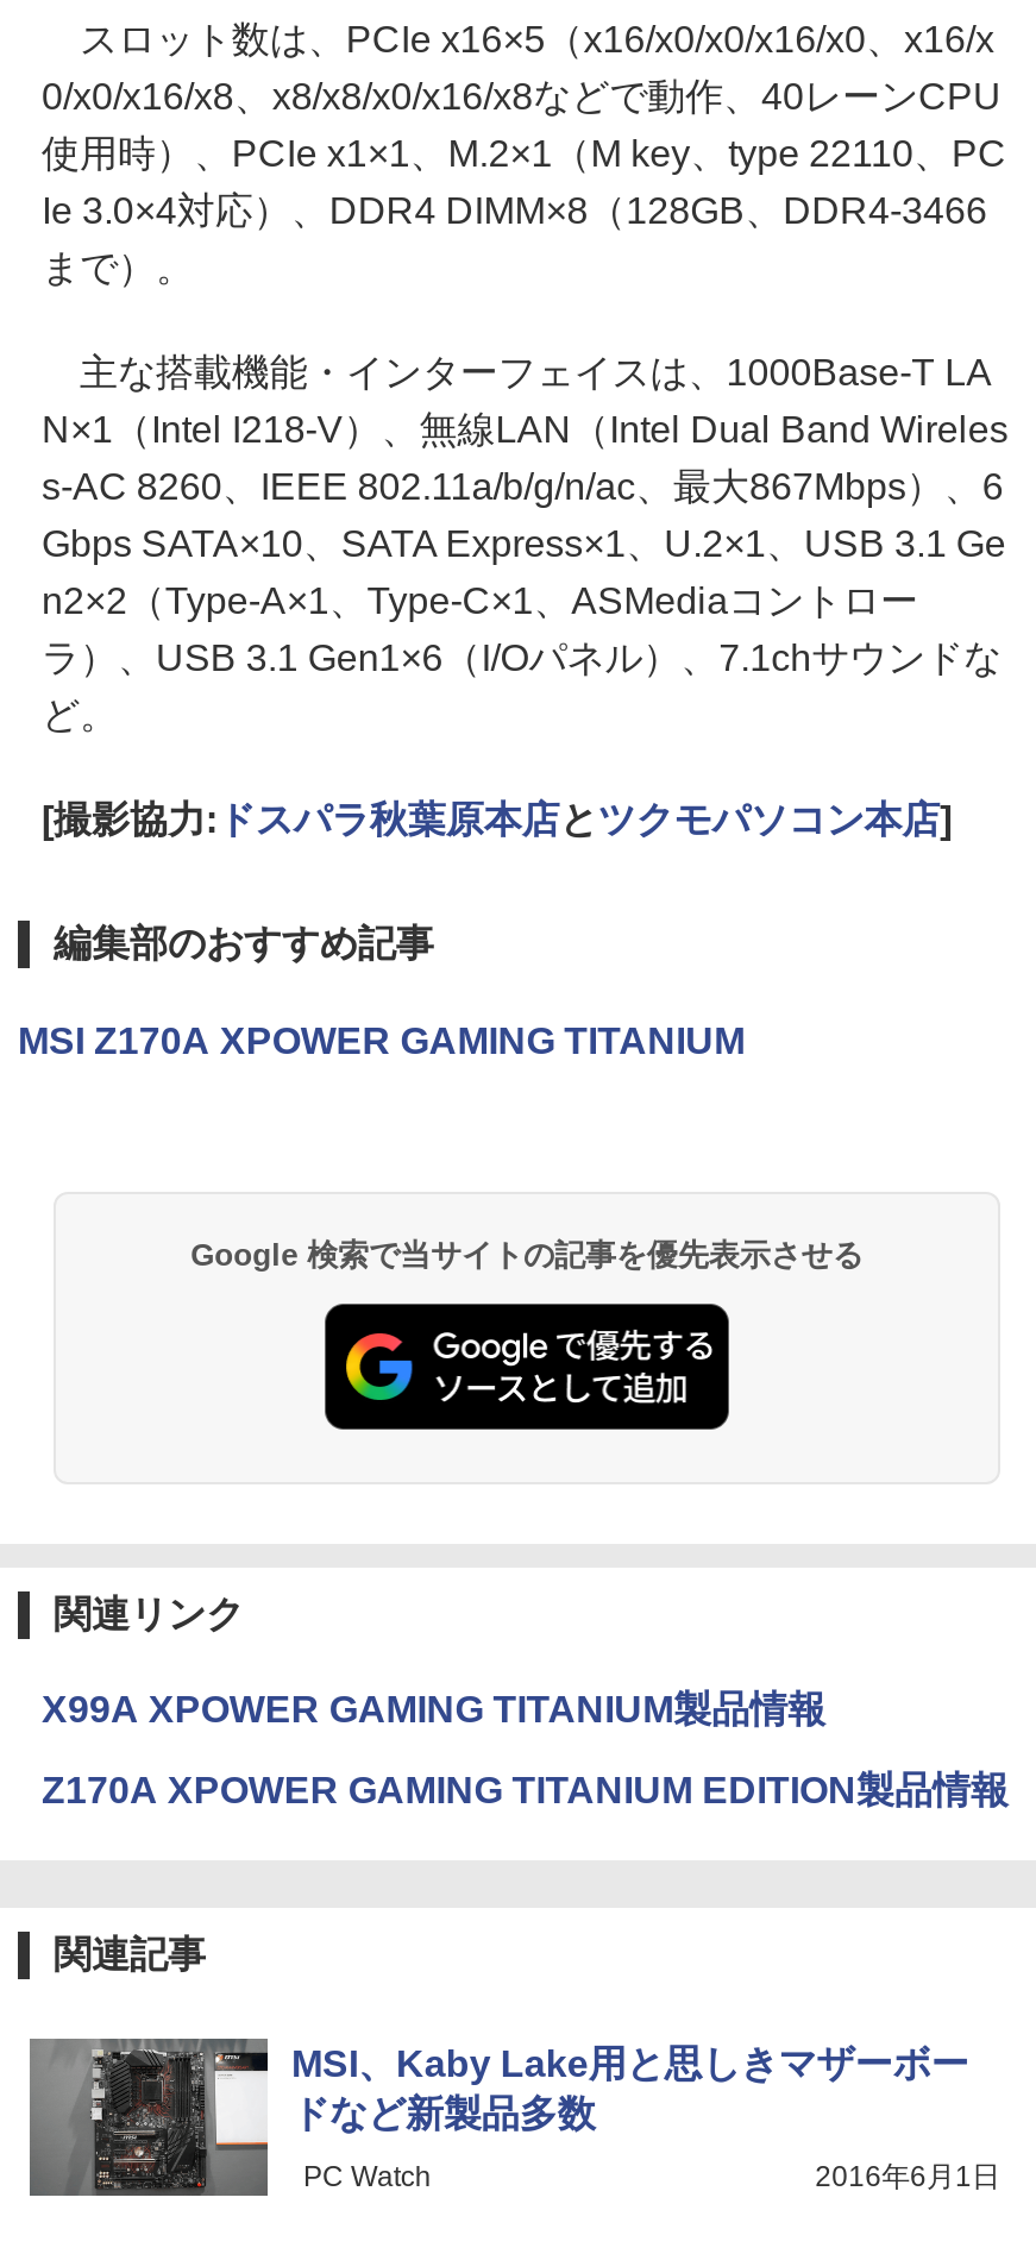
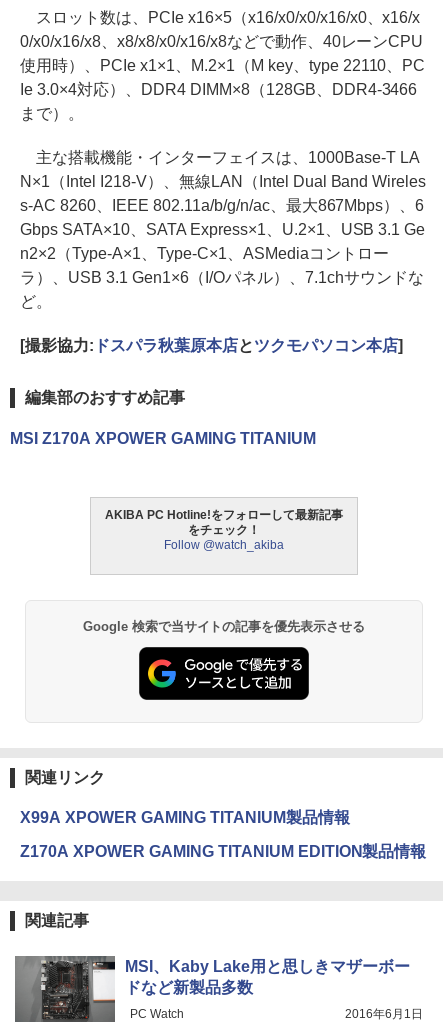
none -> [105,507,343,551] AKIBA PC Hotline!をフォローして最新記事 | をチェック！ | Follow @watch_akiba

